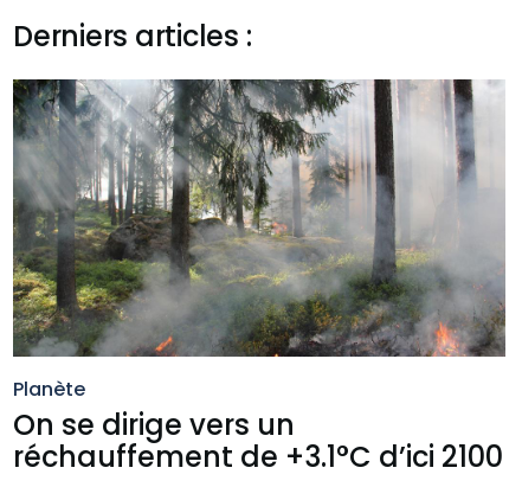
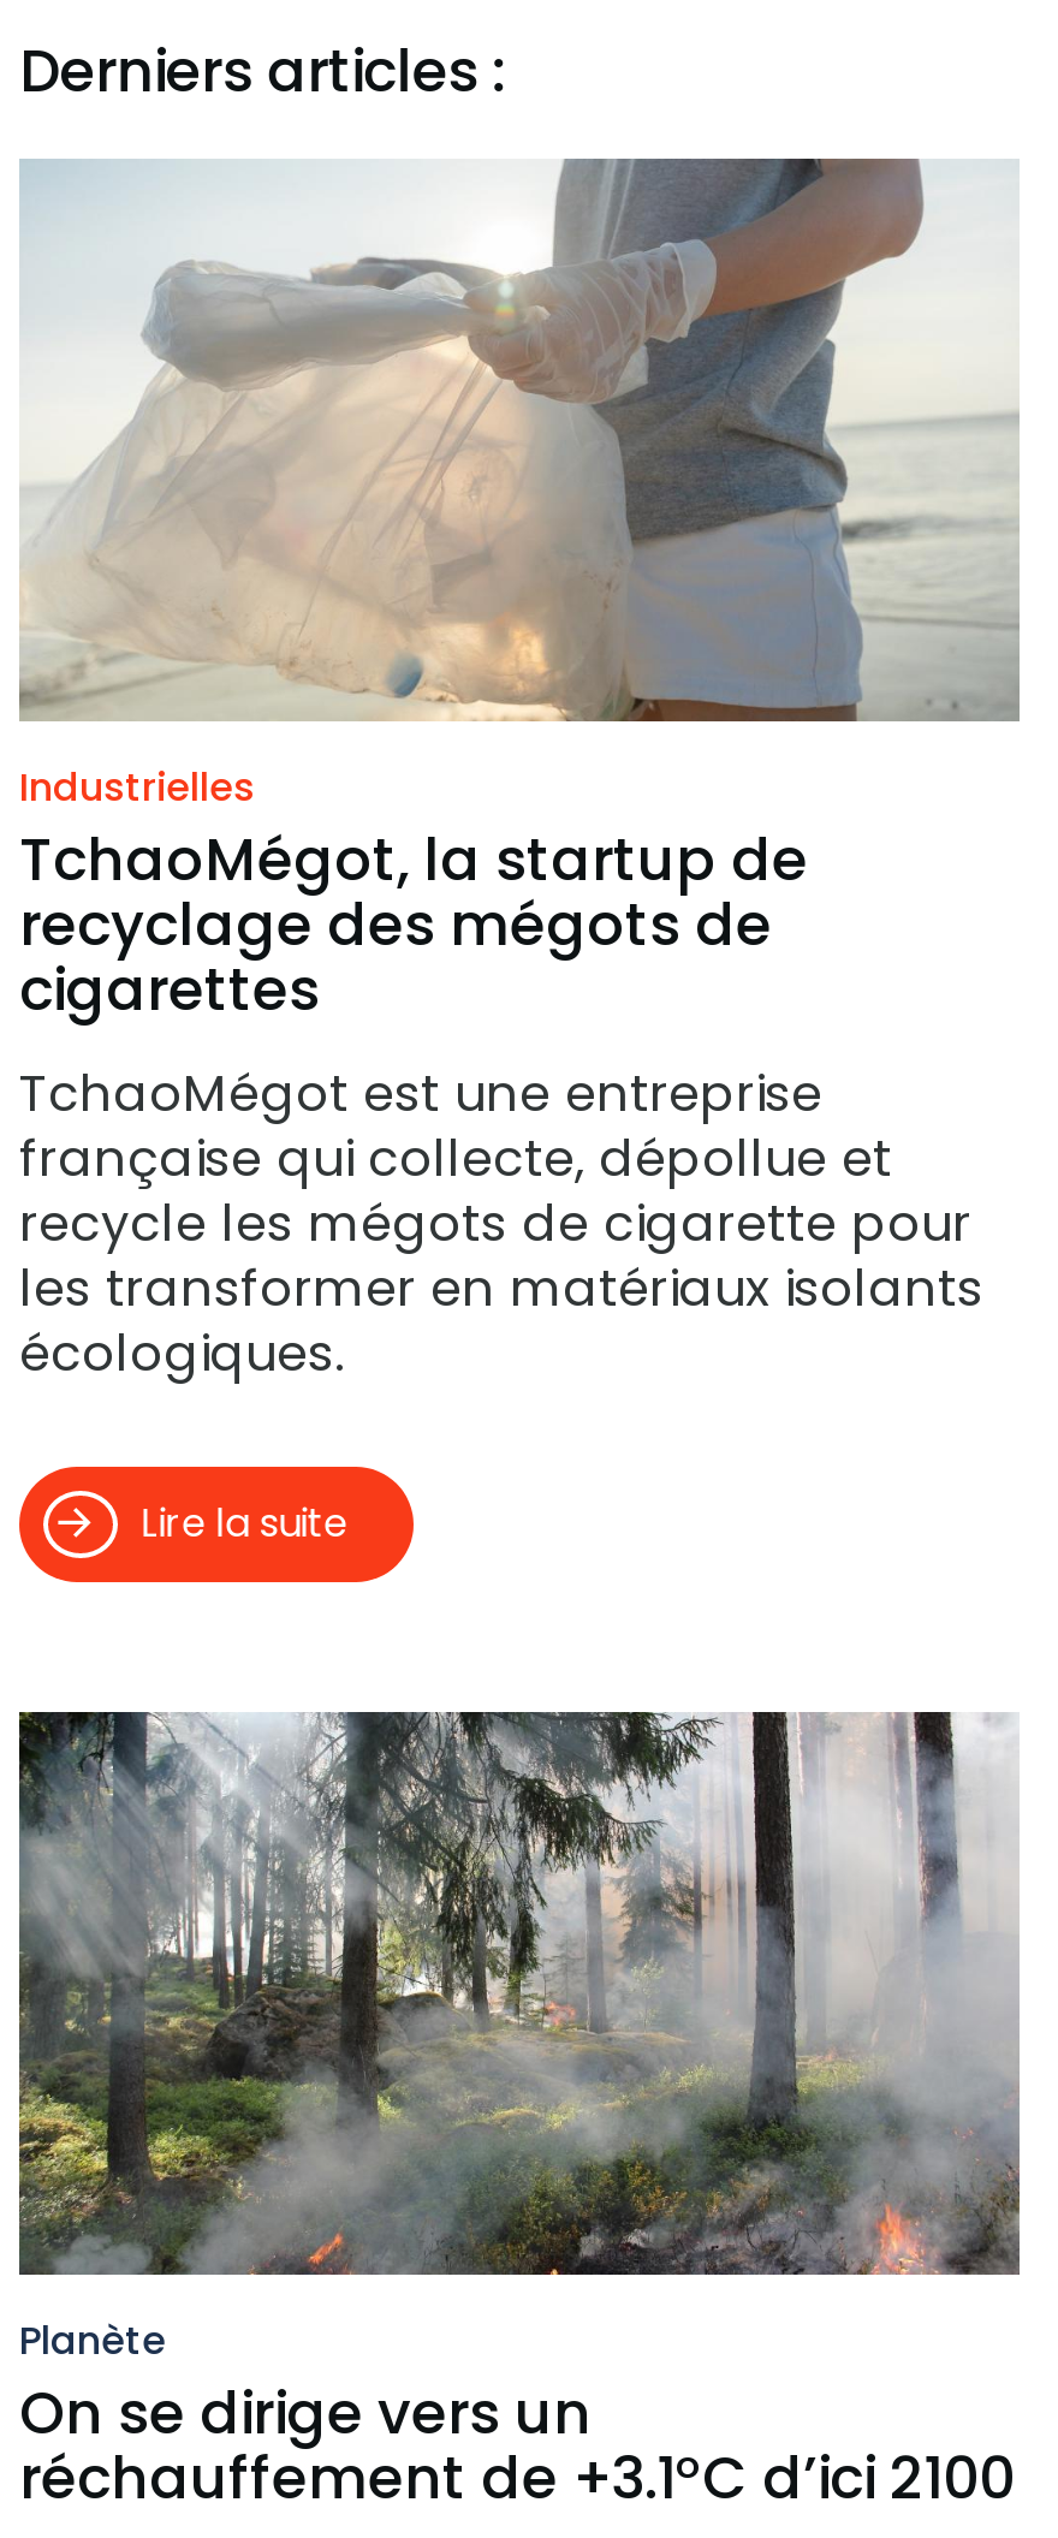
none -> [19,156,1020,1551] [image] | Industrielles | TchaoMégot, la startup de | recyclage des mégots de | cigarettes | TchaoMégot est une entreprise | française qui collecte, dépollue et | recycle les mégots de cigarette pour | les transformer en matériaux isolants | écologiques. | Lire la suite

